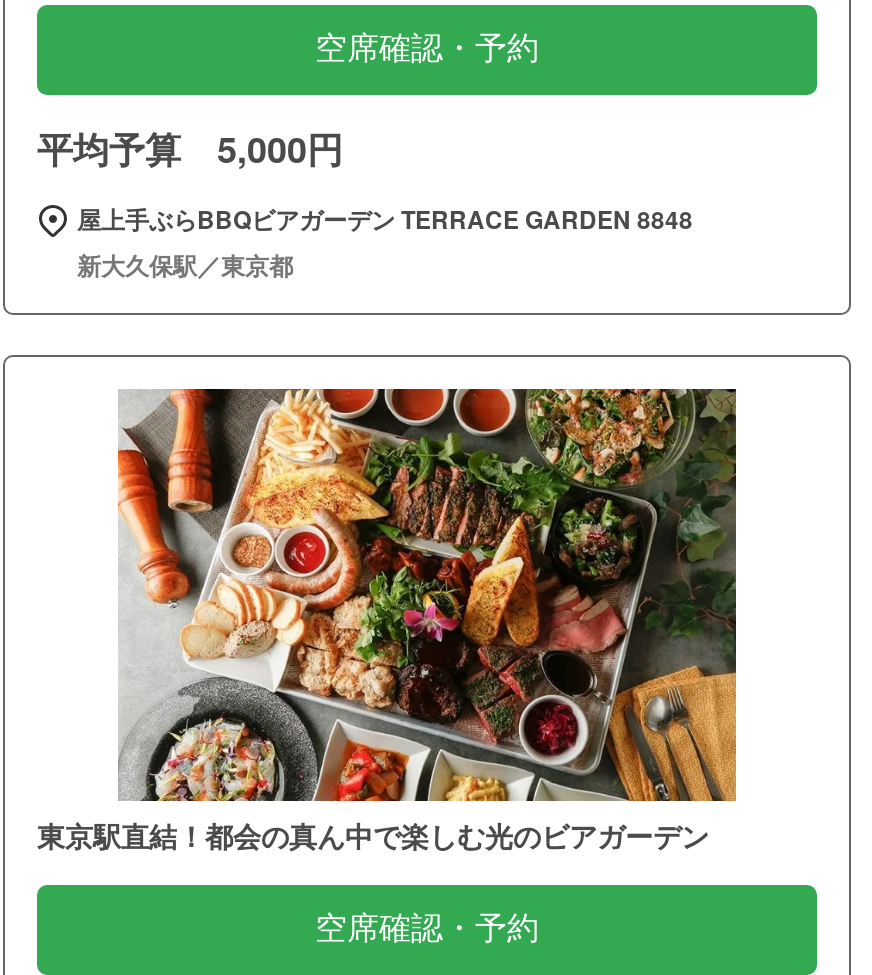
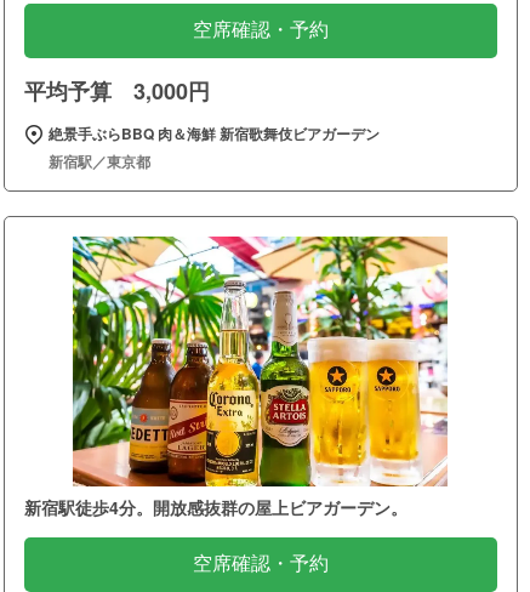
[37,123,343,175] 平均予算 5,000円 -> [24,75,210,107] 平均予算 3,000円
[77,201,693,283] 屋上手ぶらBBQビアガーデン TERRACE GARDEN 8848 | 新大久保駅／東京都 -> [49,122,380,172] 絶景手ぶらBBQ 肉＆海鮮 新宿歌舞伎ビアガーデン | 新宿駅／東京都
[37,387,739,855] [image] | 東京駅直結！都会の真ん中で楽しむ光のビアガーデン -> [24,235,449,519] [image] | 新宿駅徒歩4分。開放感抜群の屋上ビアガーデン。

